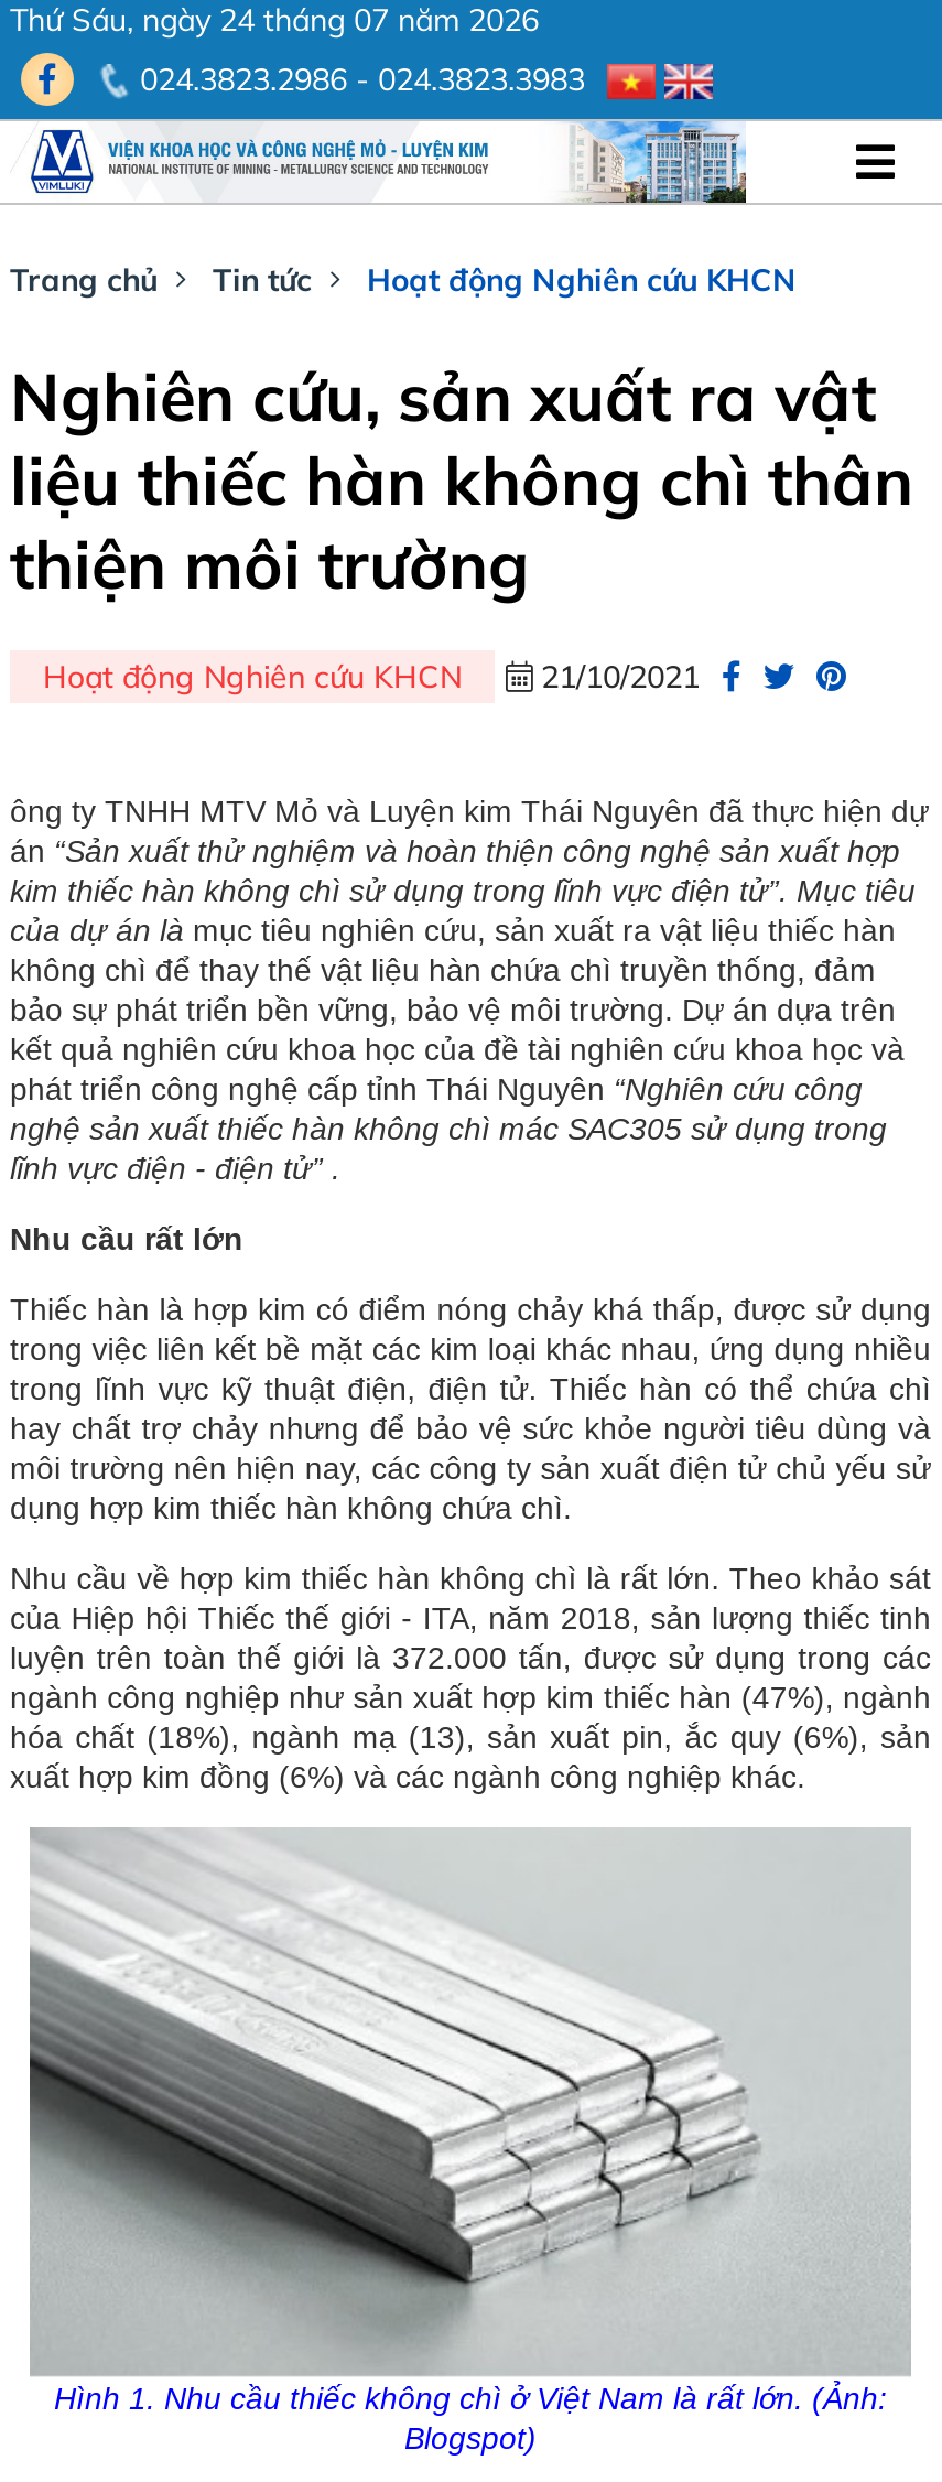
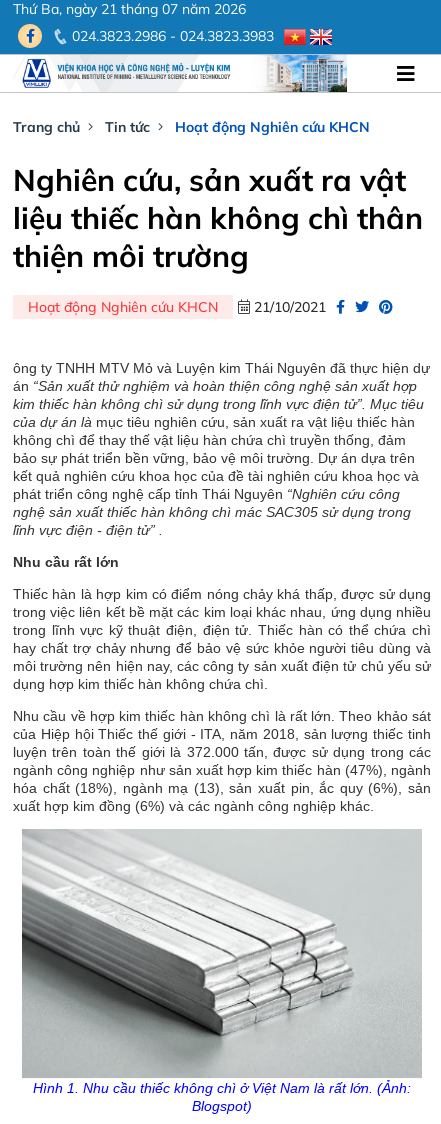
[10,0,539,40] Thứ Sáu, ngày 24 tháng 07 năm 2026 -> [13,0,246,18] Thứ Ba, ngày 21 tháng 07 năm 2026

